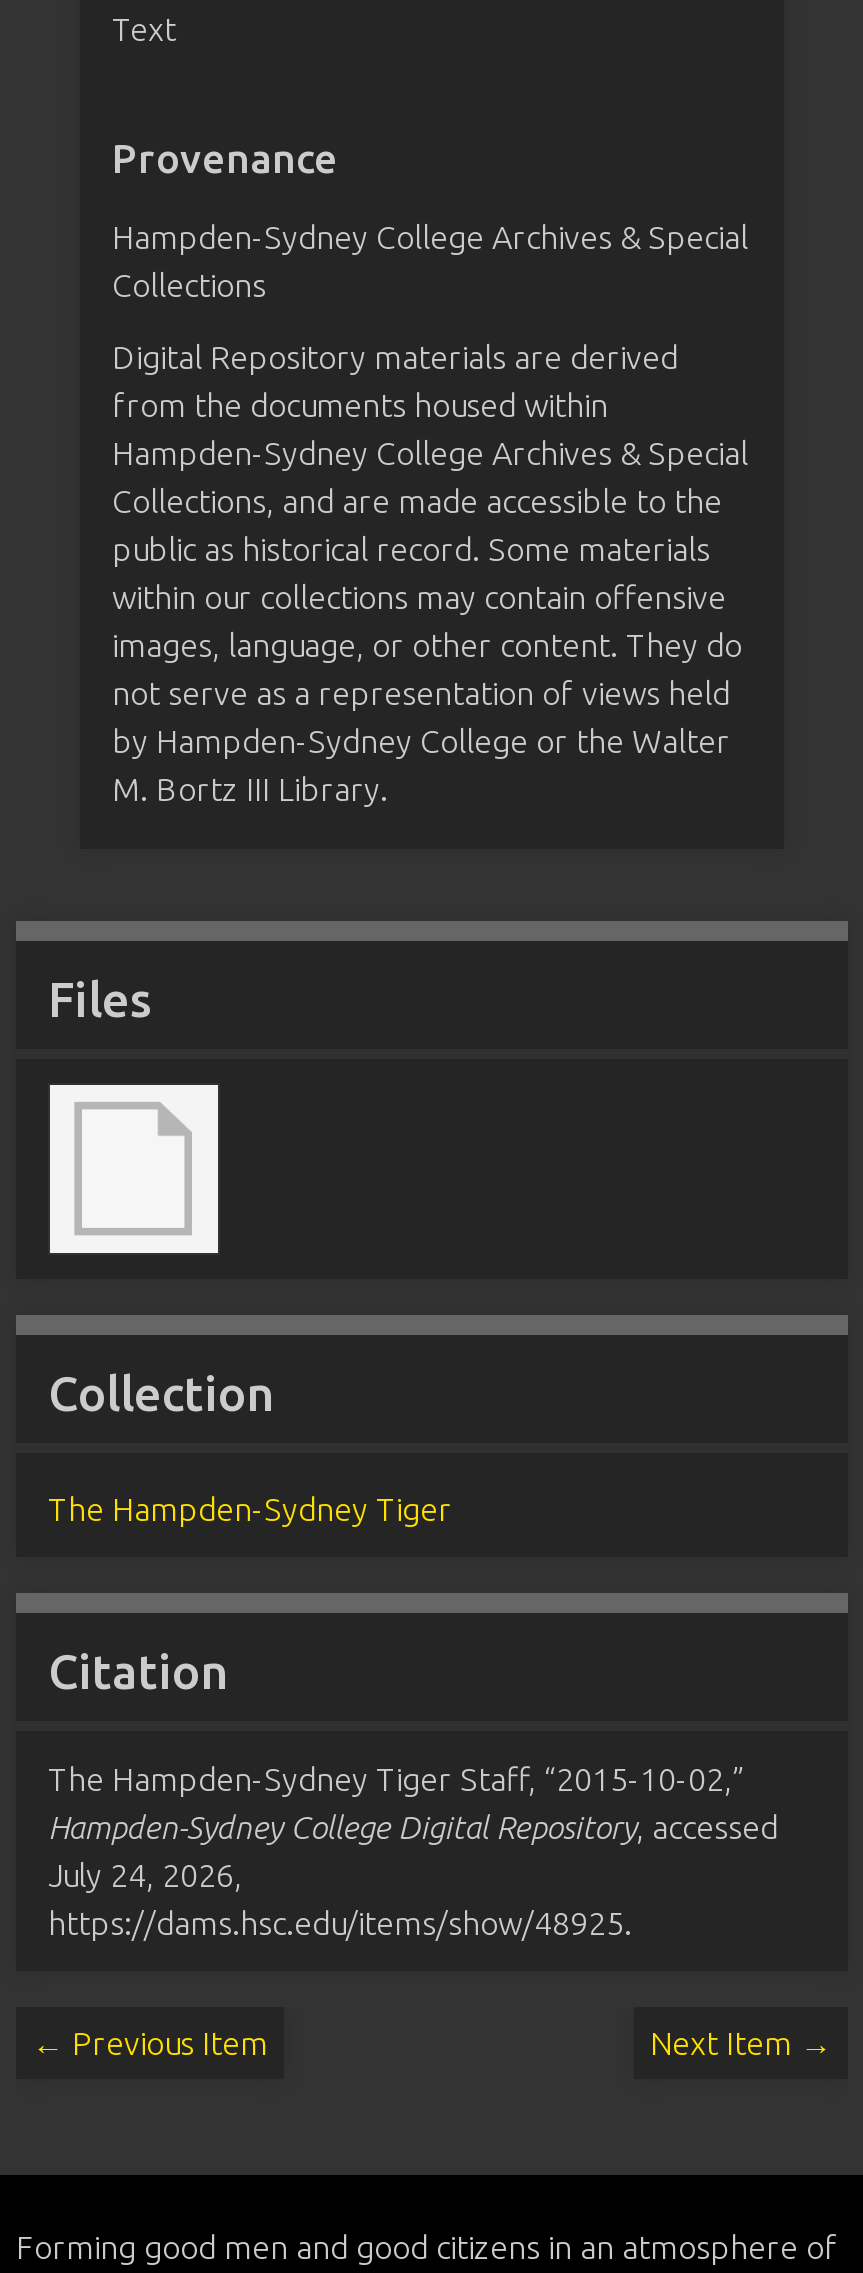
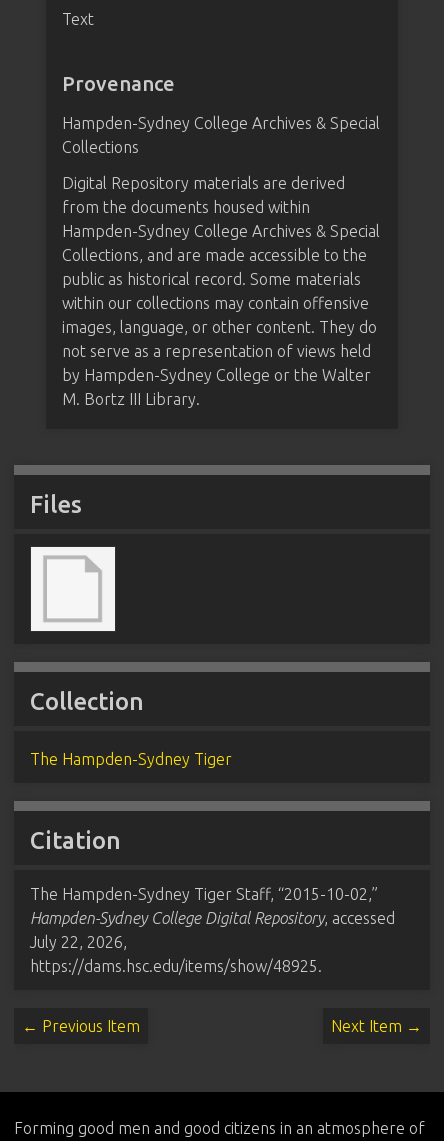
[48,1858,242,1894] July 24, 2026, -> [30,933,127,951] July 22, 2026,

